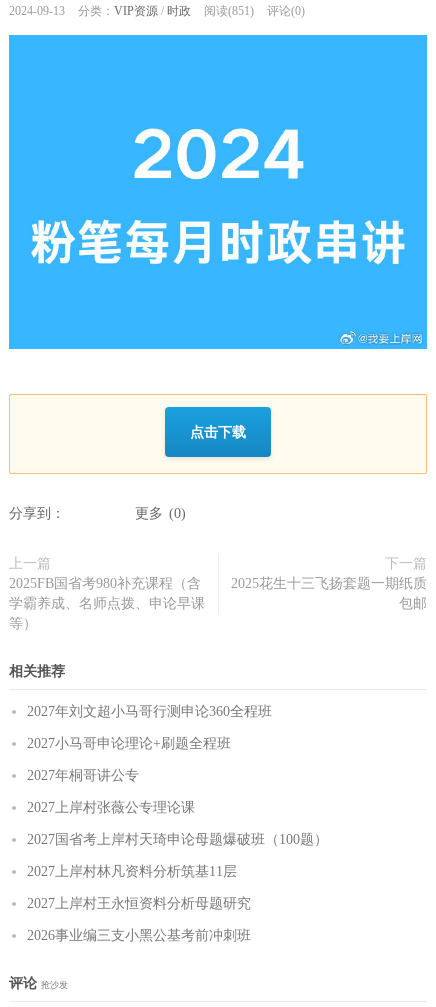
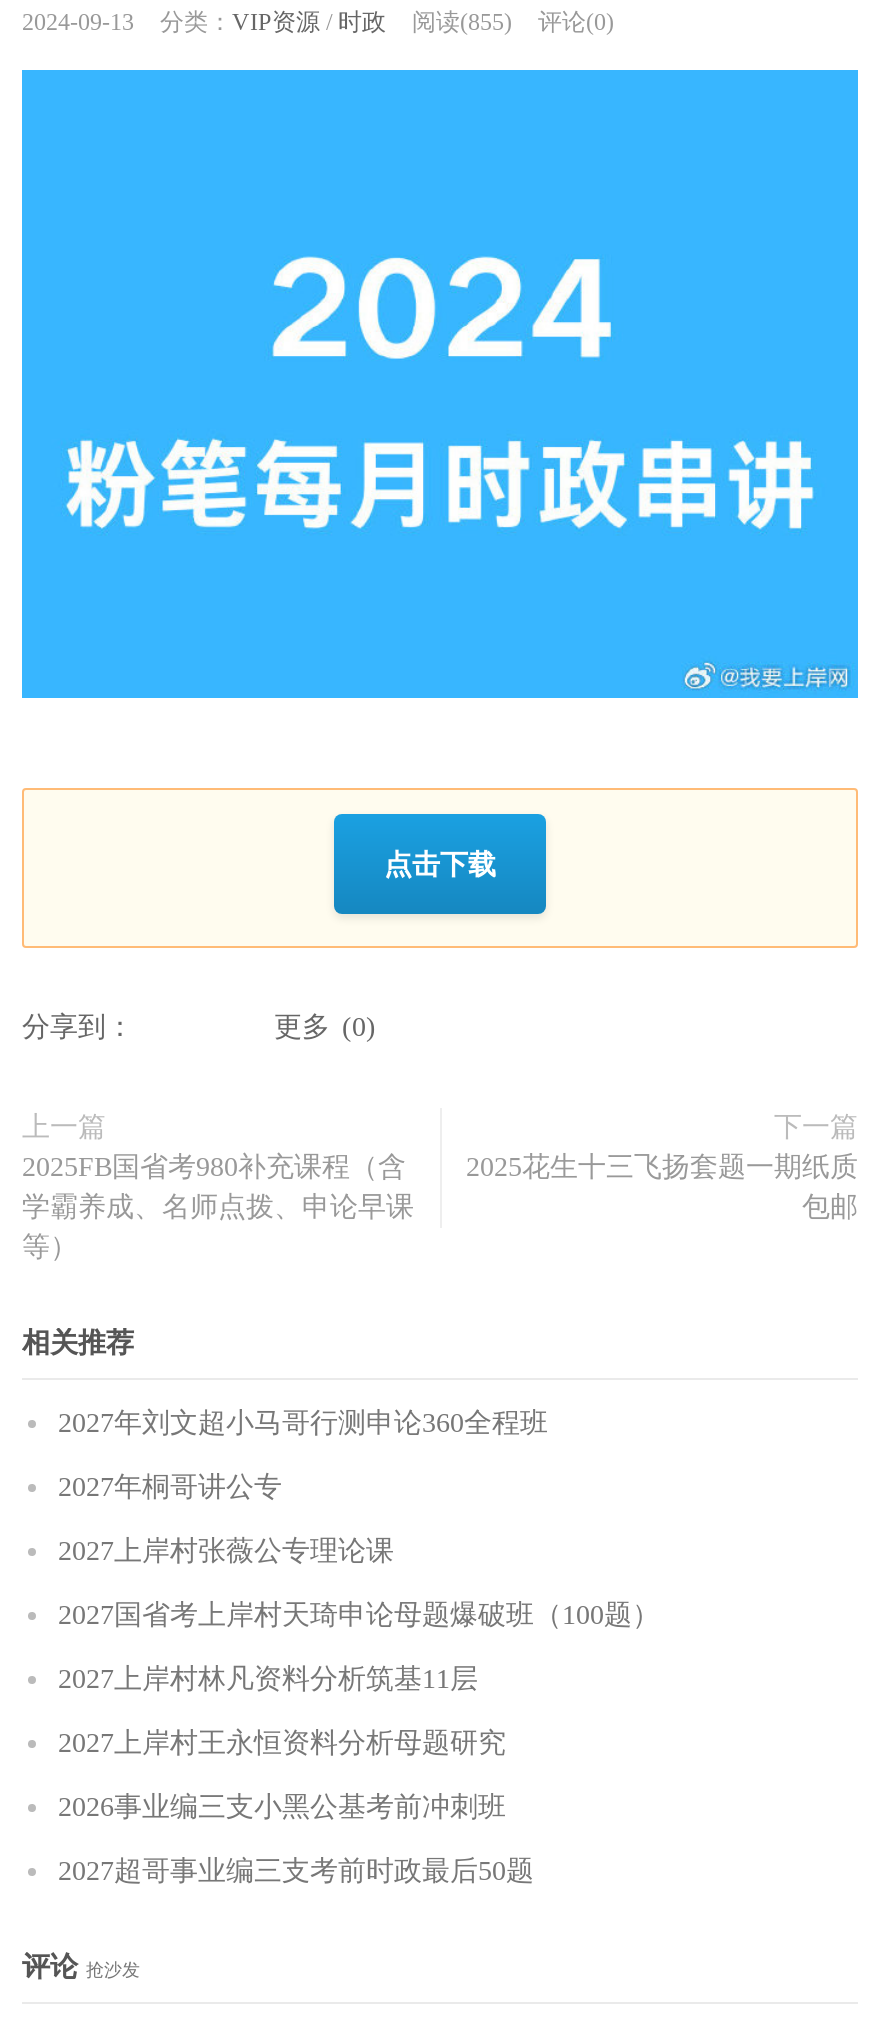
[9,4,305,18] 2024-09-13 分类：VIP资源/时政 阅读(851) 评论(0) -> [22,8,614,36] 2024-09-13 分类：VIP资源/时政 阅读(855) 评论(0)
[27,736,231,751] 2027小马哥申论理论+刷题全程班 -> none
moved [27,768,328,943] -> [58,1472,660,1822]: 2027年桐哥讲公专 | 2027上岸村张薇公专理论课 | 2027国省考上岸村天琦申论母题爆破班（100题） | 2027上岸村林凡资料分析筑基11层 | 2027上岸村王永恒资料分析母题研究 | 2026事业编三支小黑公基考前冲刺班
none -> [58,1856,534,1886] 2027超哥事业编三支考前时政最后50题

